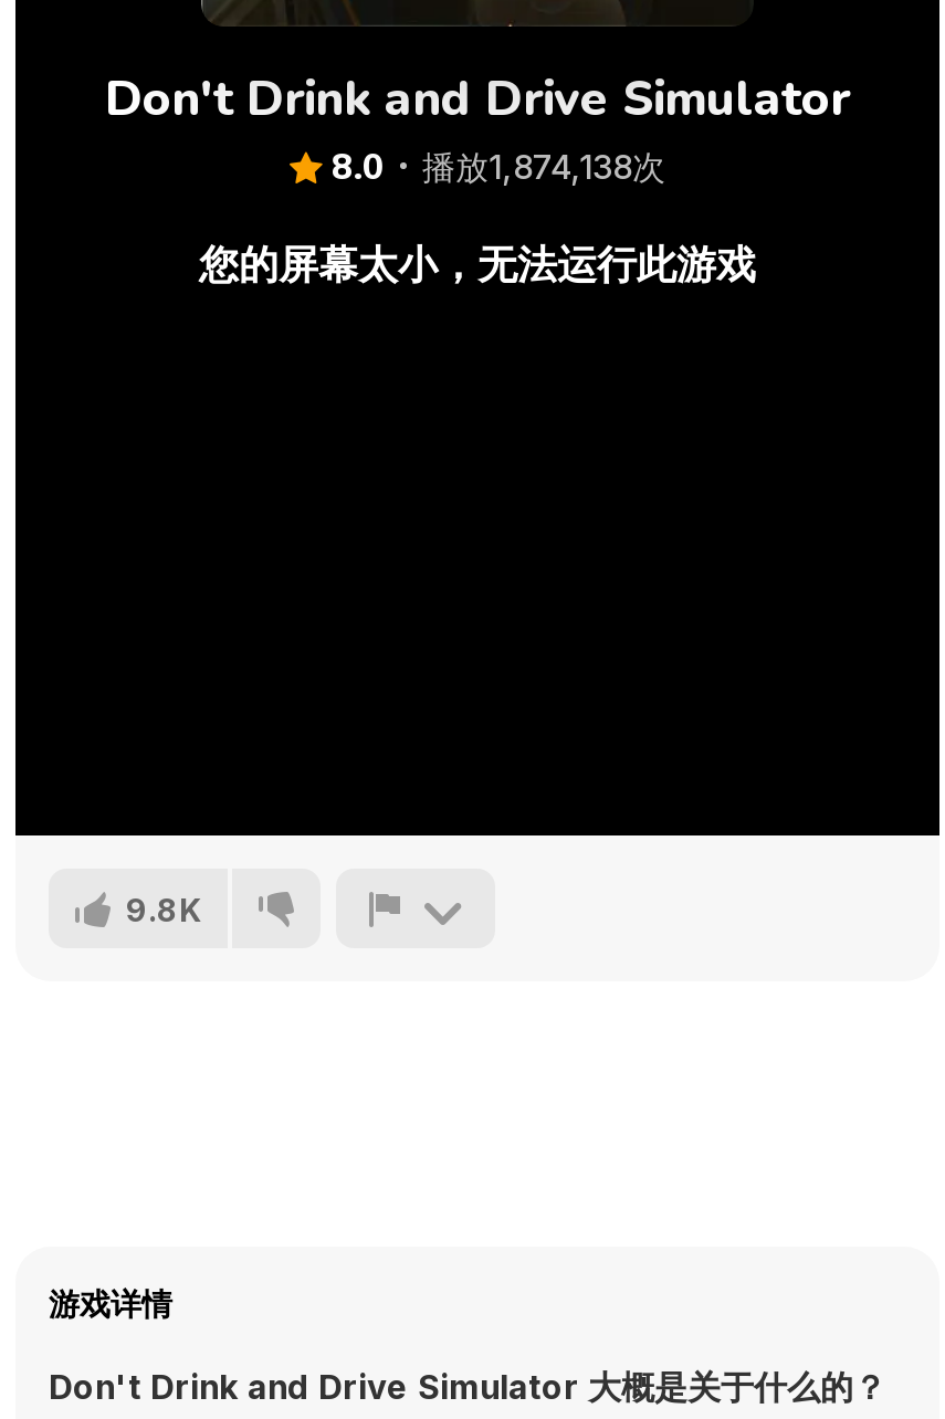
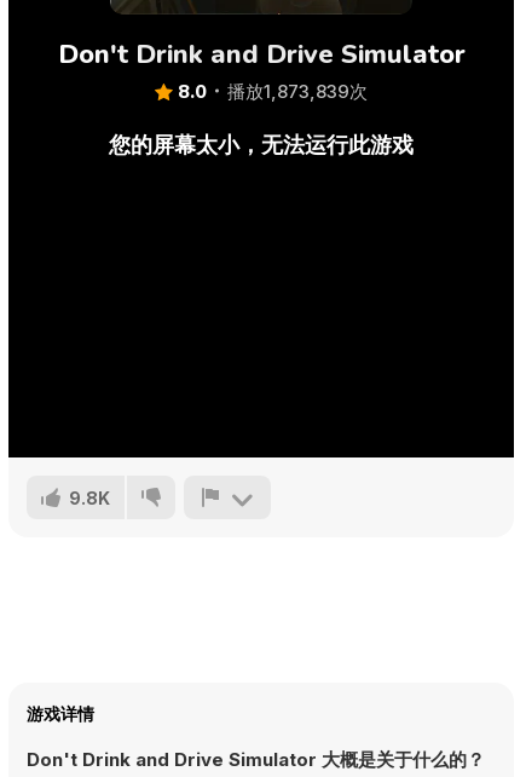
[332,144,665,192] 8.0 播放1,874,138次 -> [178,79,368,105] 8.0 播放1,873,839次

